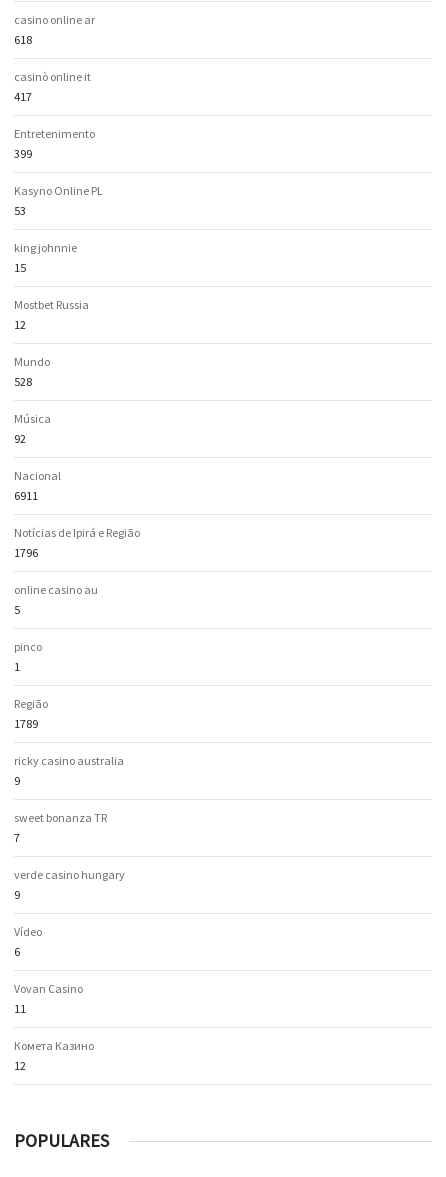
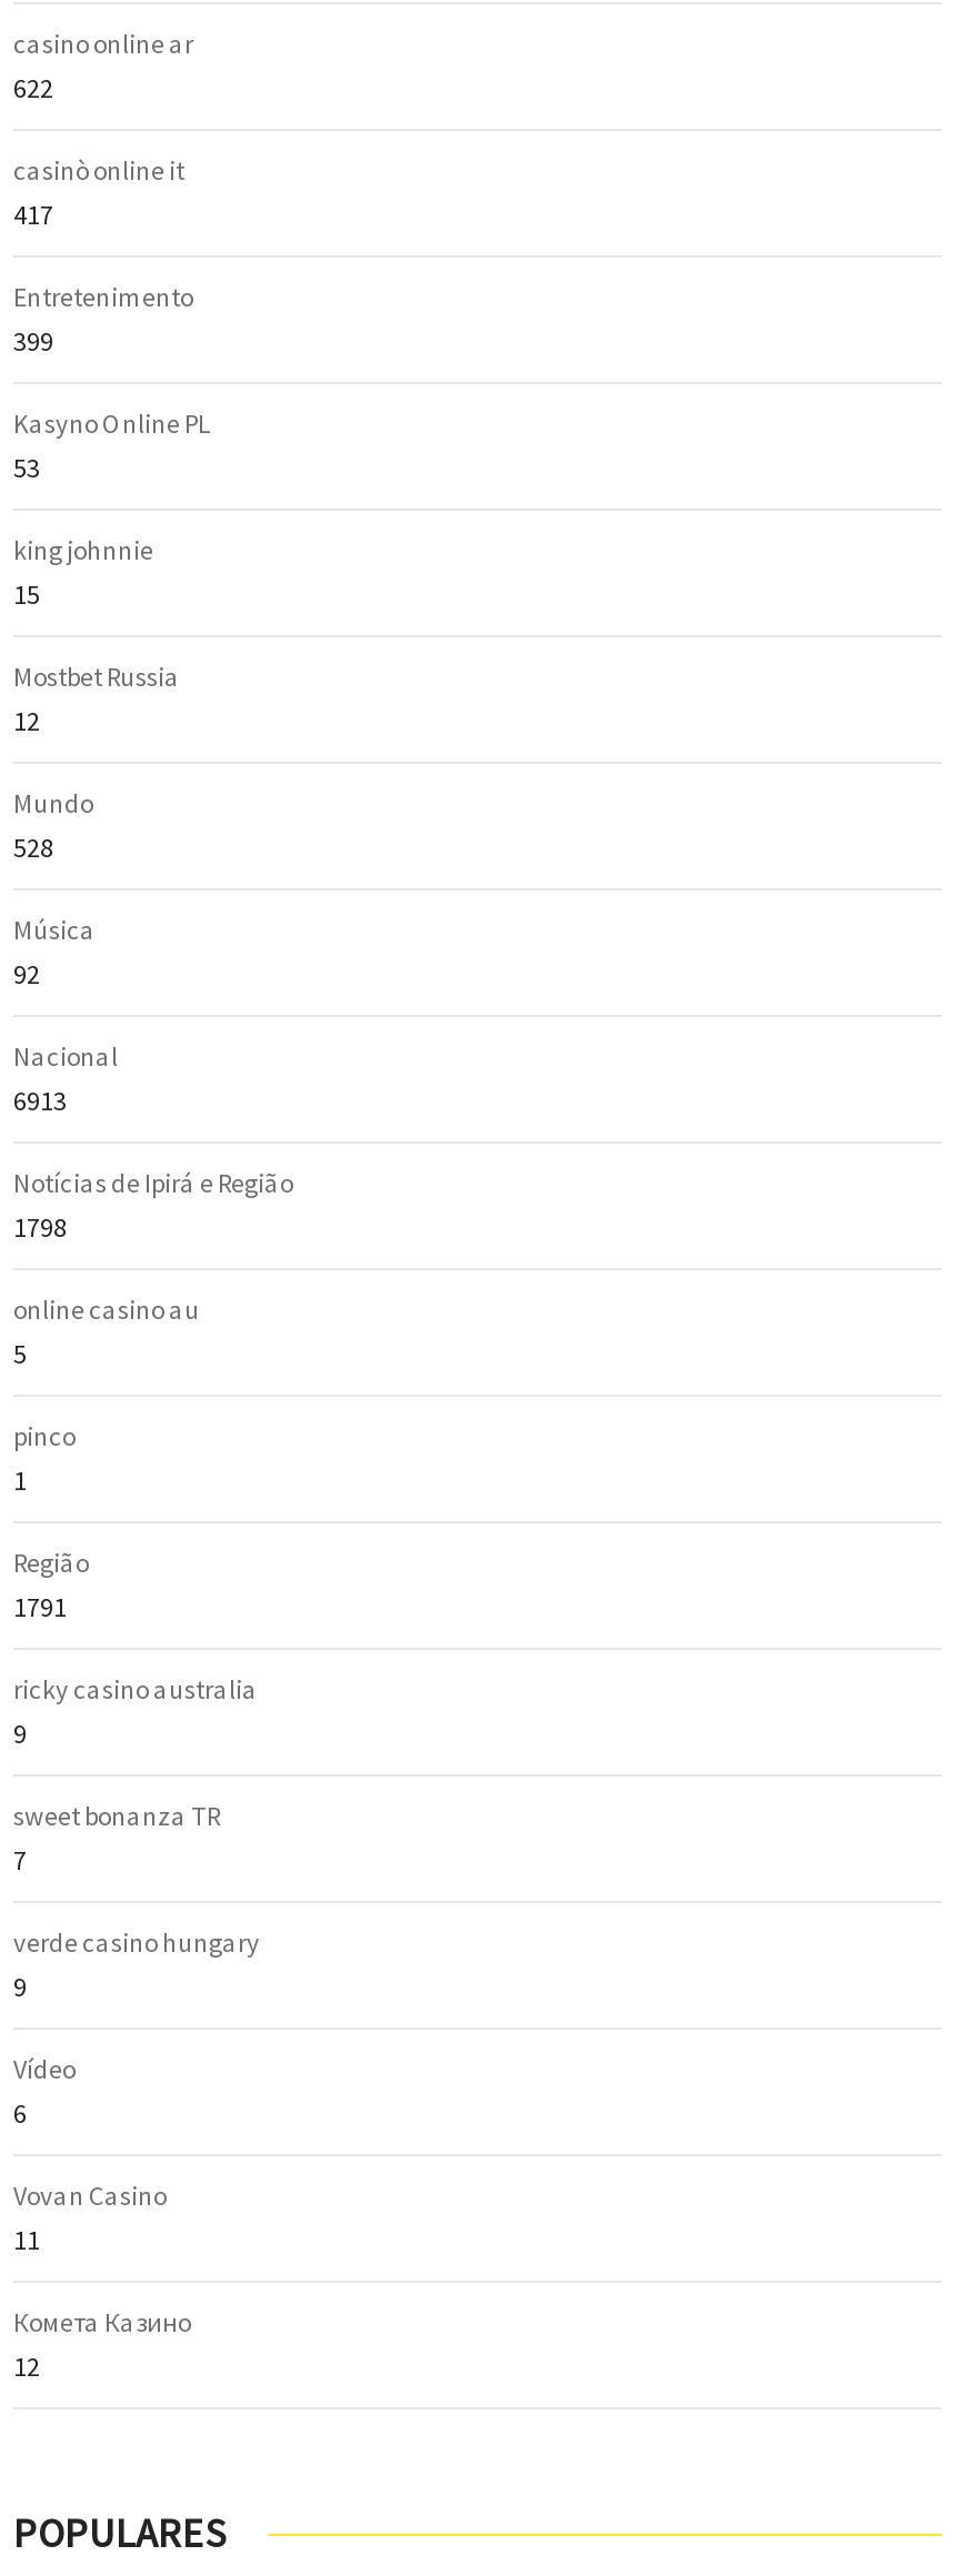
[14,32,32,47] 618 -> [13,72,53,105] 622
[14,488,38,503] 6911 -> [13,1084,67,1117] 6913
[14,545,38,560] 1796 -> [13,1211,67,1244] 1798
[14,716,38,731] 1789 -> [13,1590,67,1624] 1791

